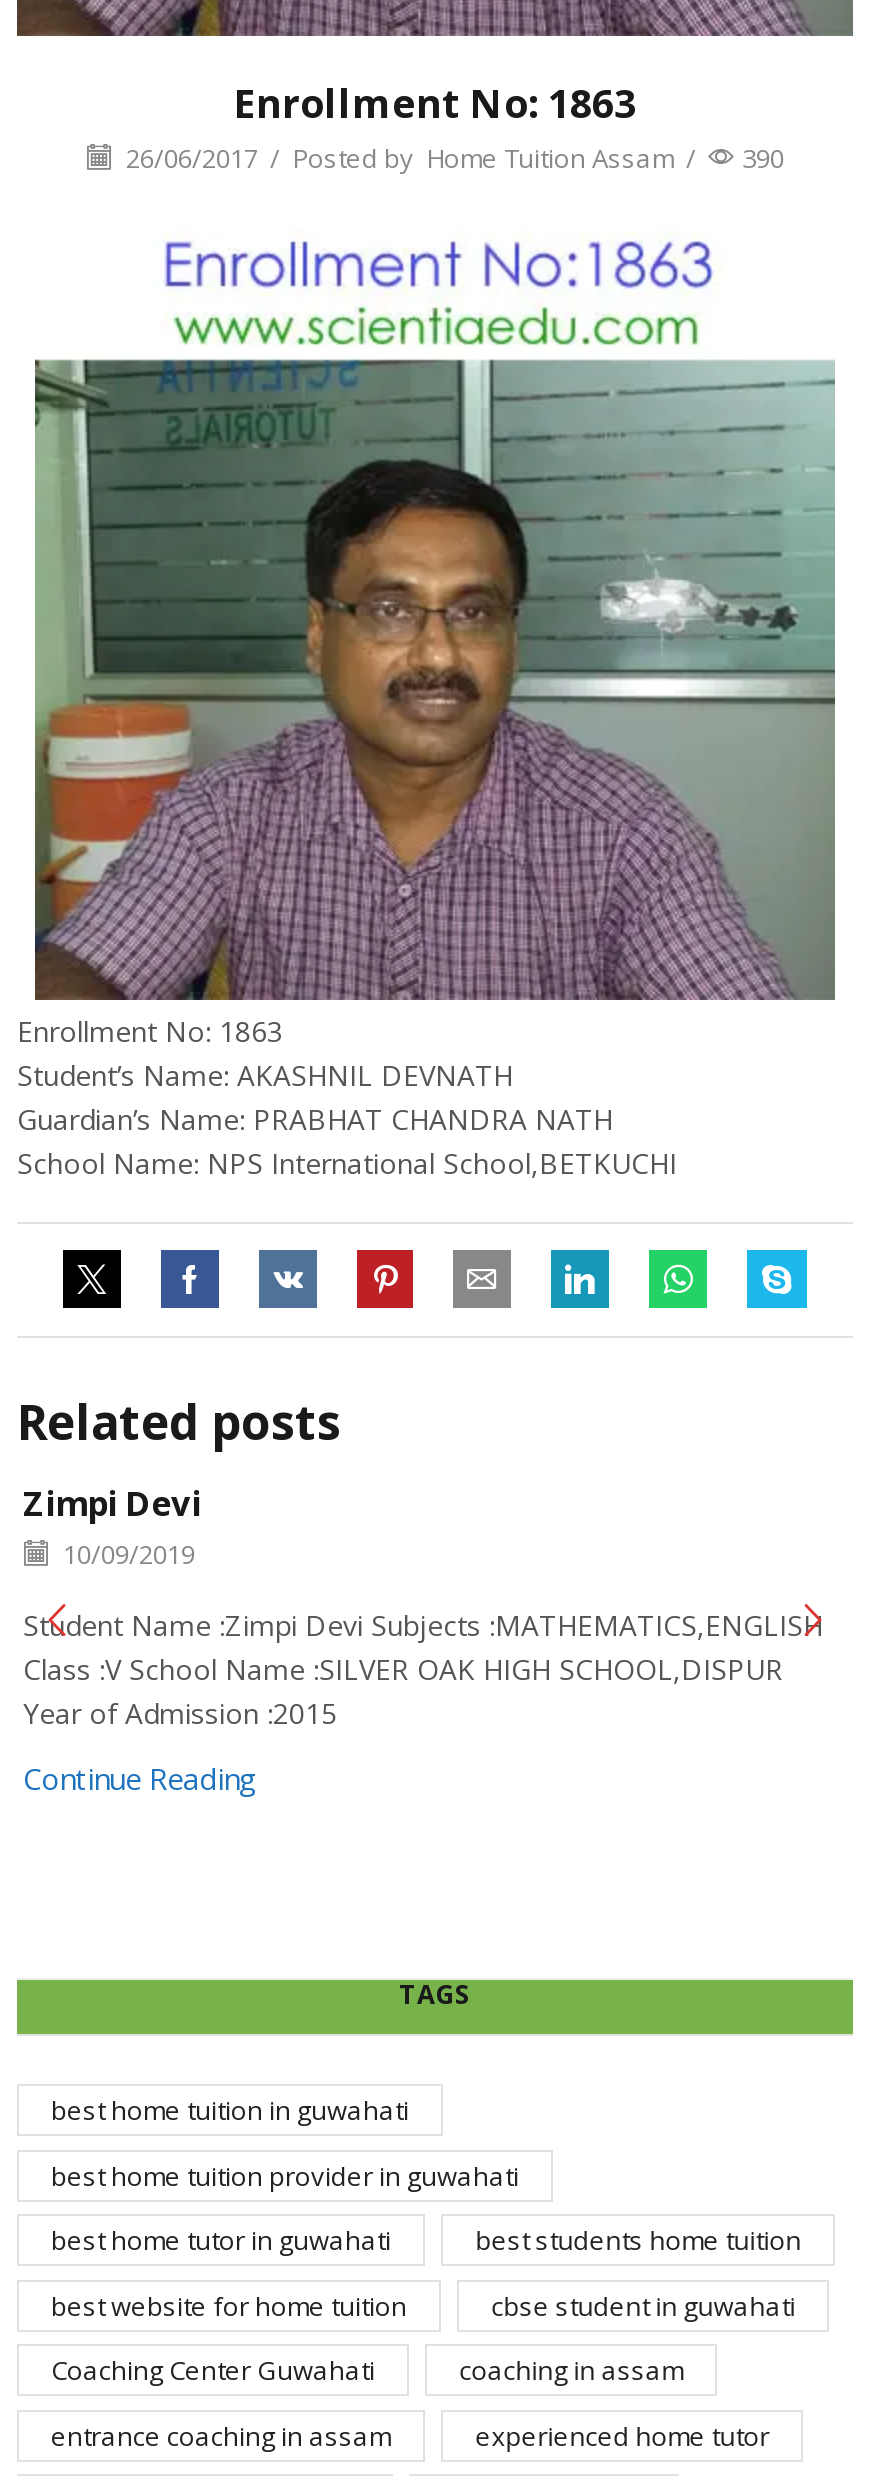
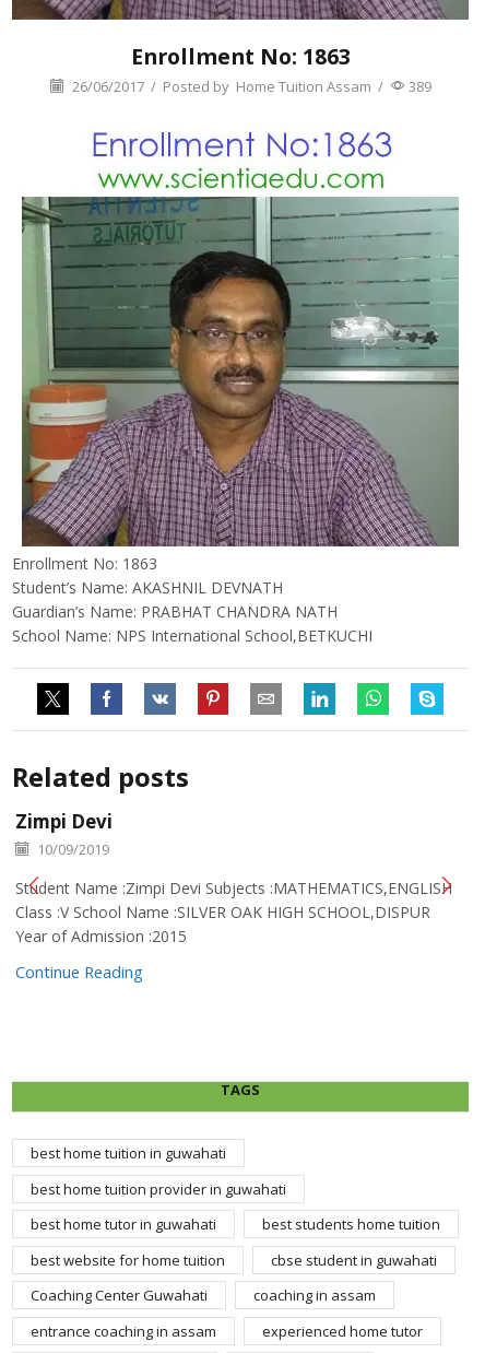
[120,140,784,176] 26/06/2017 / Posted by Home Tuition Assam / 390 -> [68,76,431,96] 26/06/2017 / Posted by Home Tuition Assam / 389

